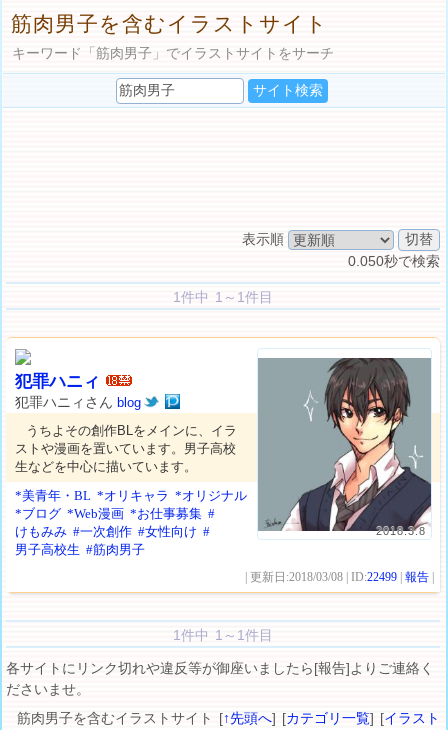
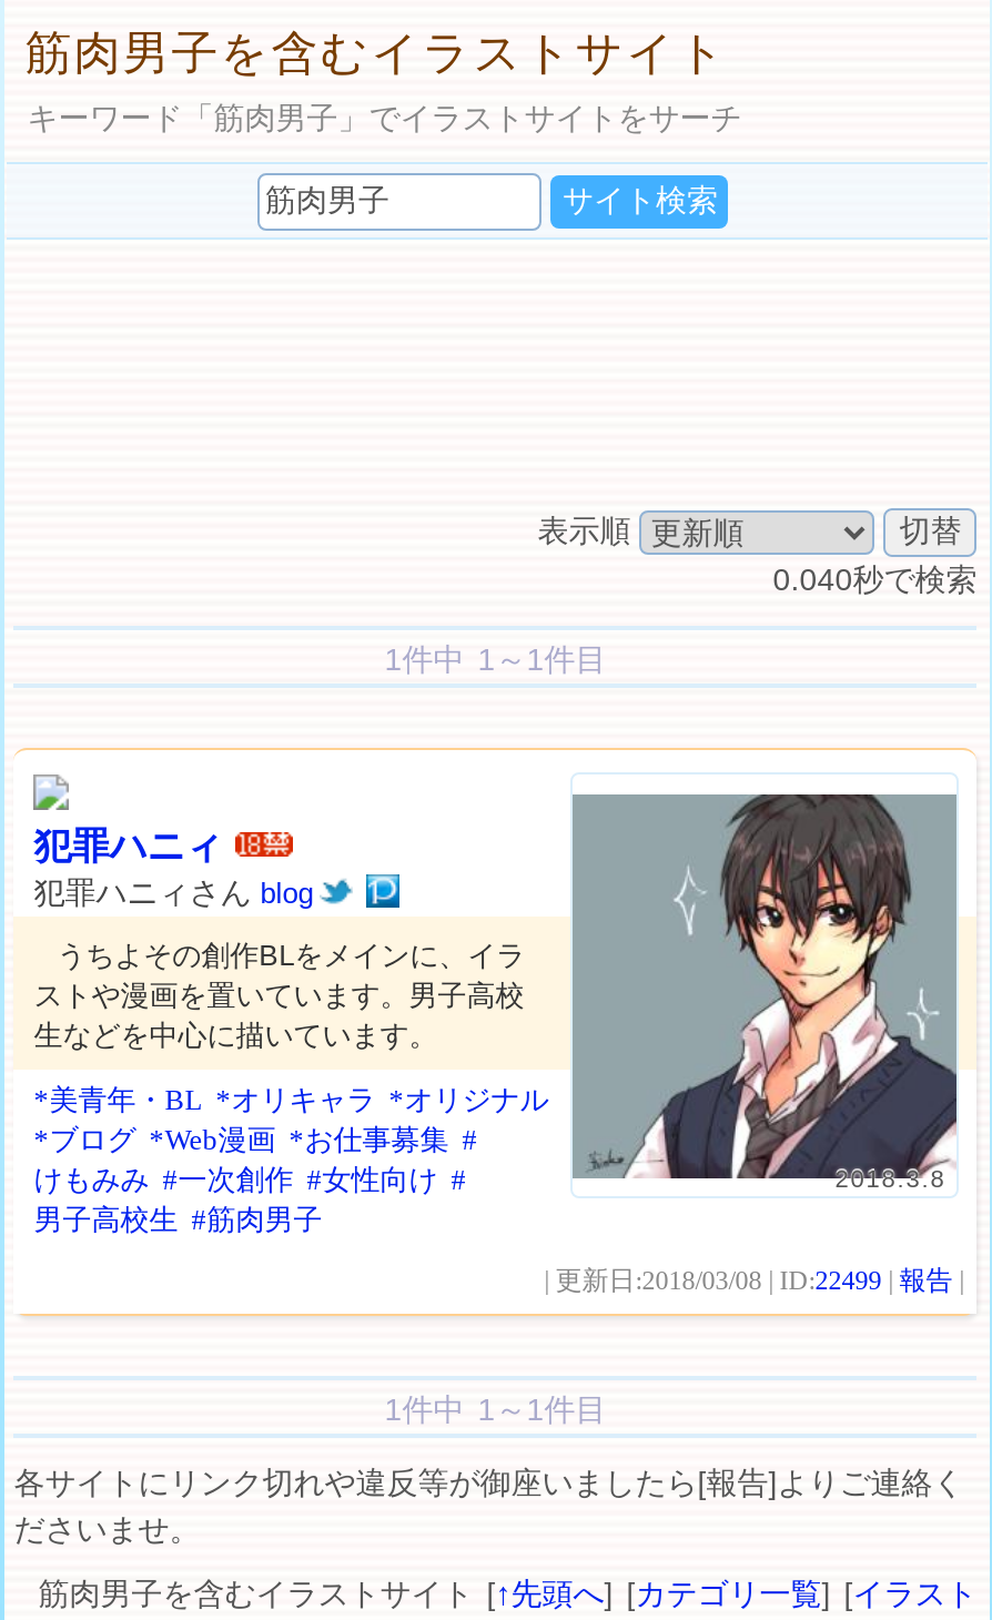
[348,253,440,269] 0.050秒で検索 -> [773,562,977,598] 0.040秒で検索

